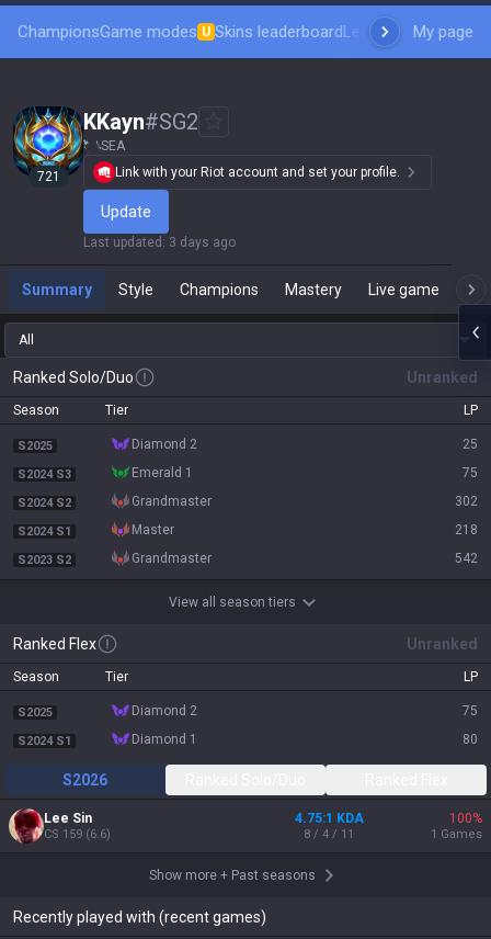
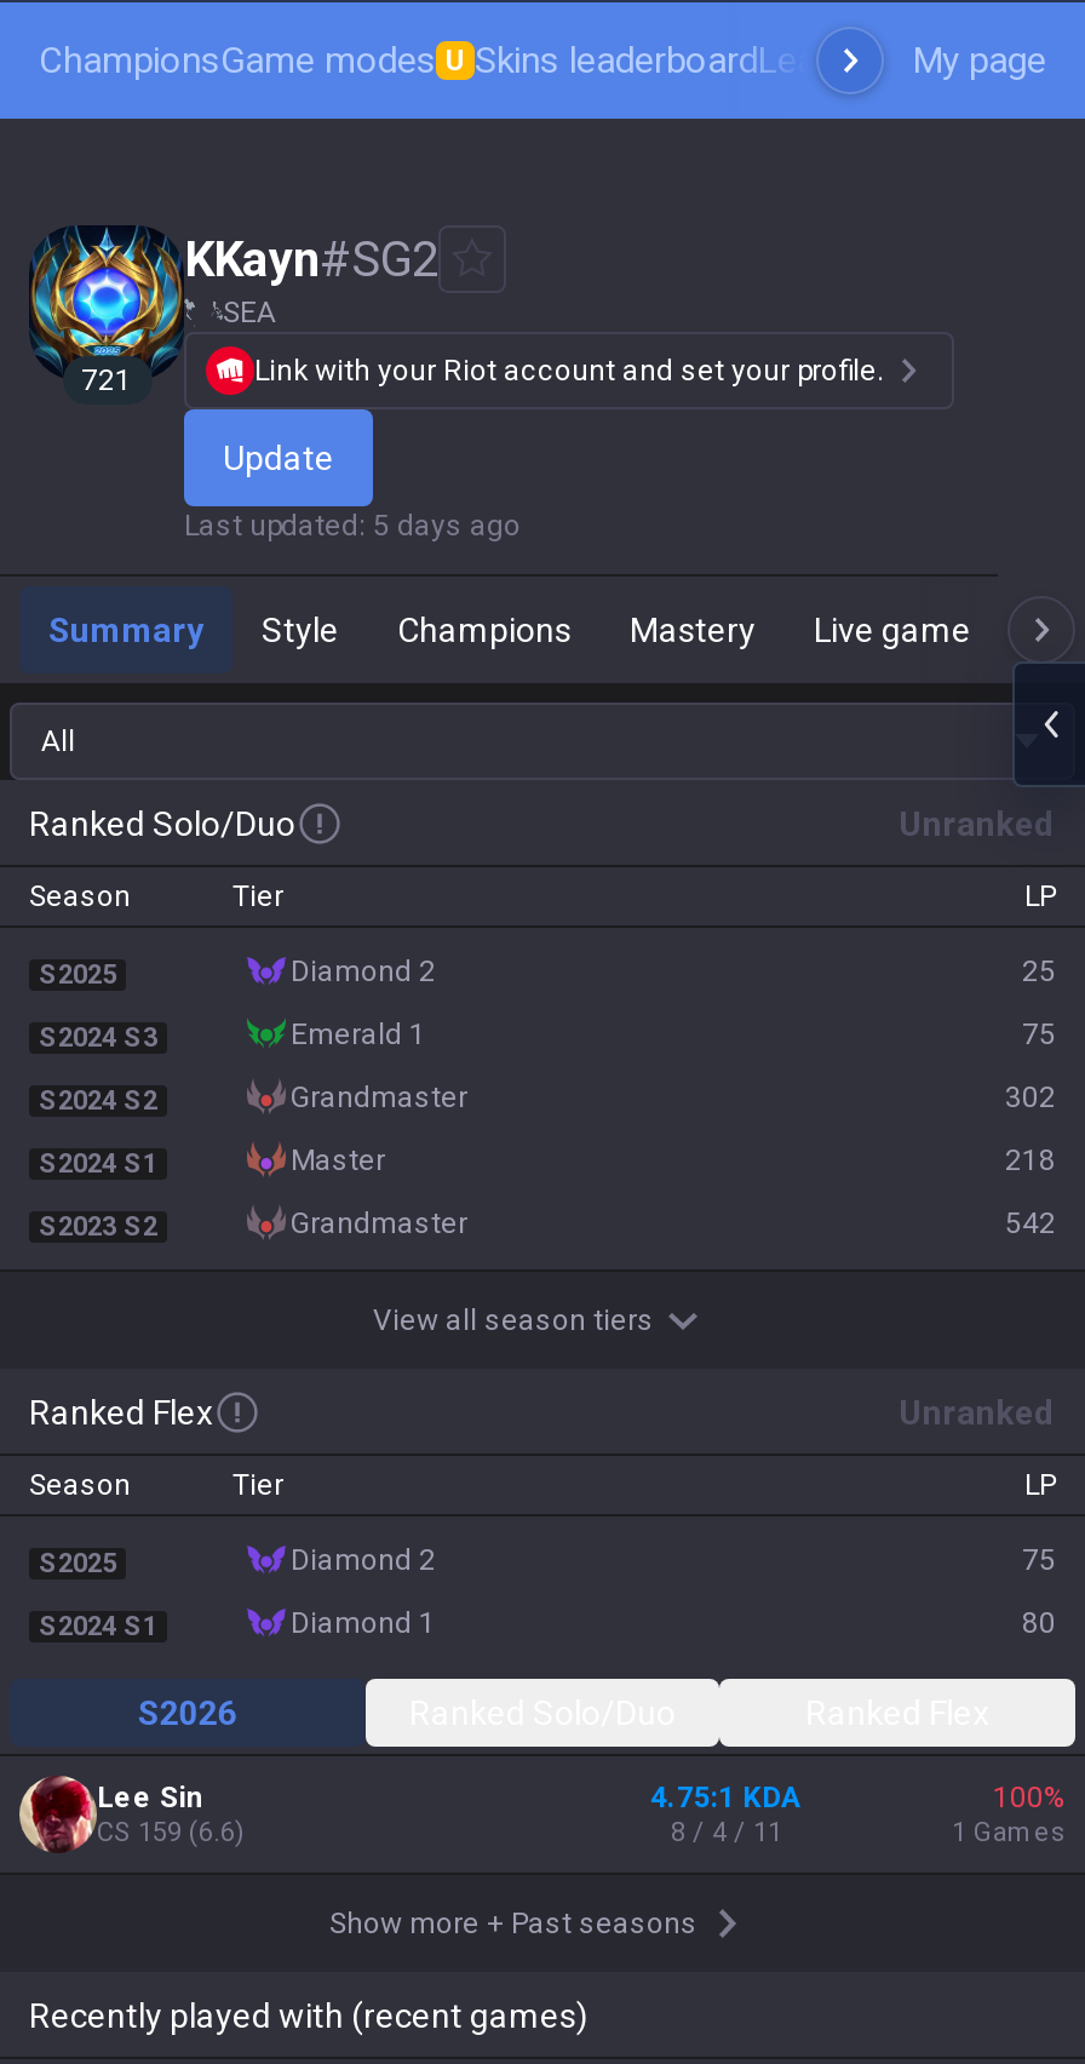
[83,235,236,250] Last updated: 3 days ago -> [184,509,521,543] Last updated: 5 days ago

